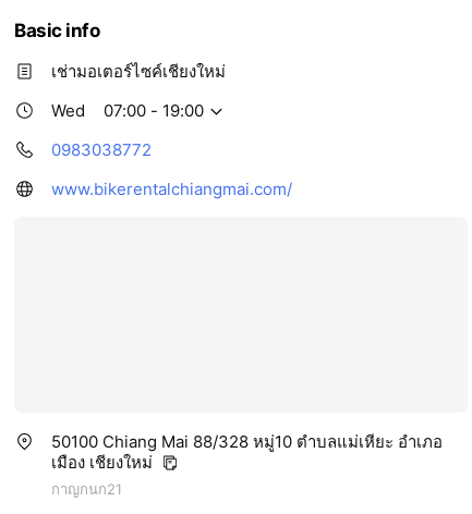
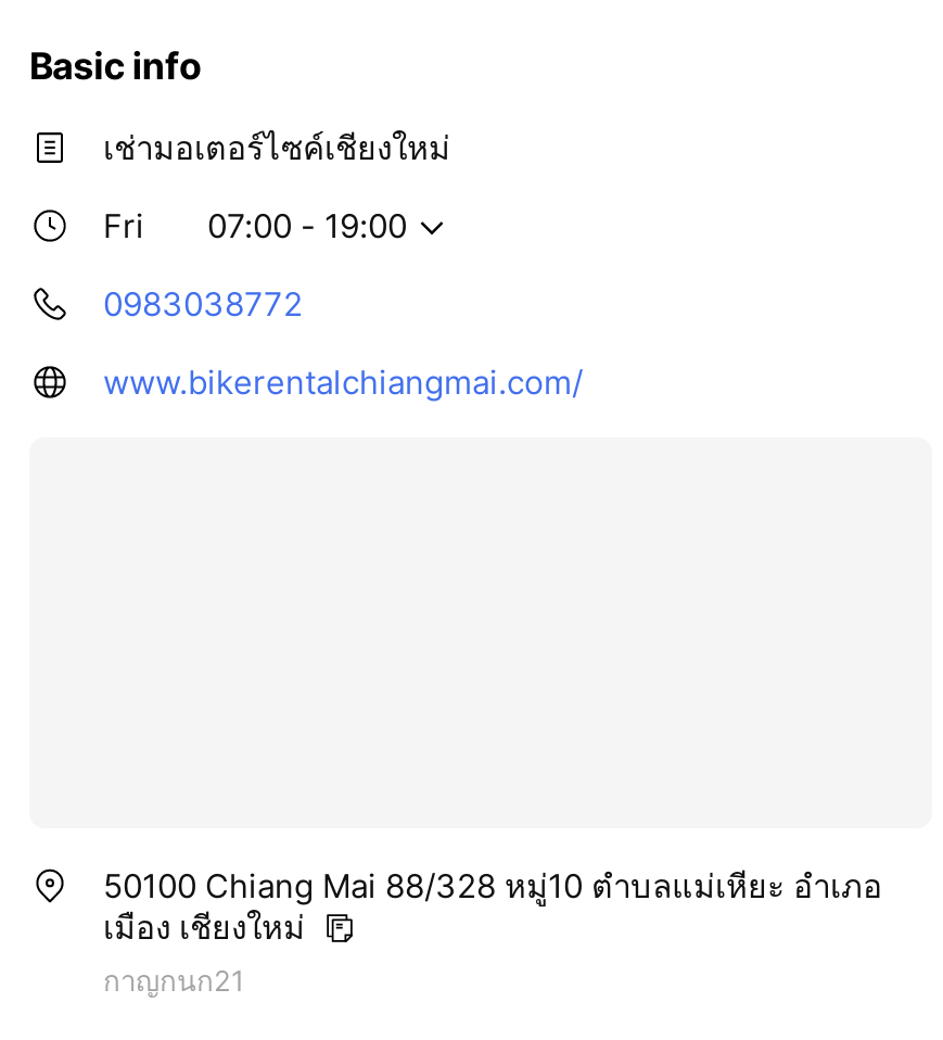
[51,100,85,121] Wed -> [103,205,144,246] Fri

